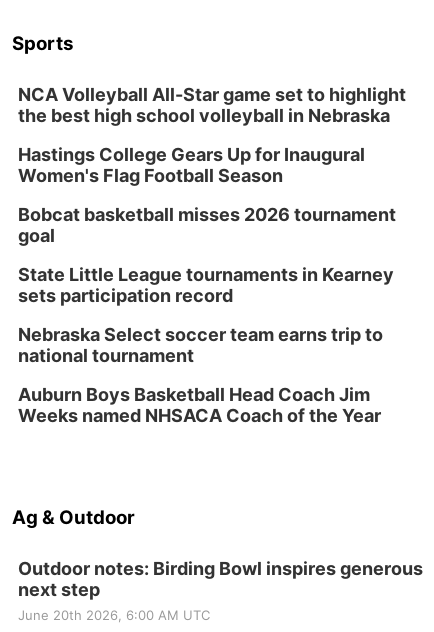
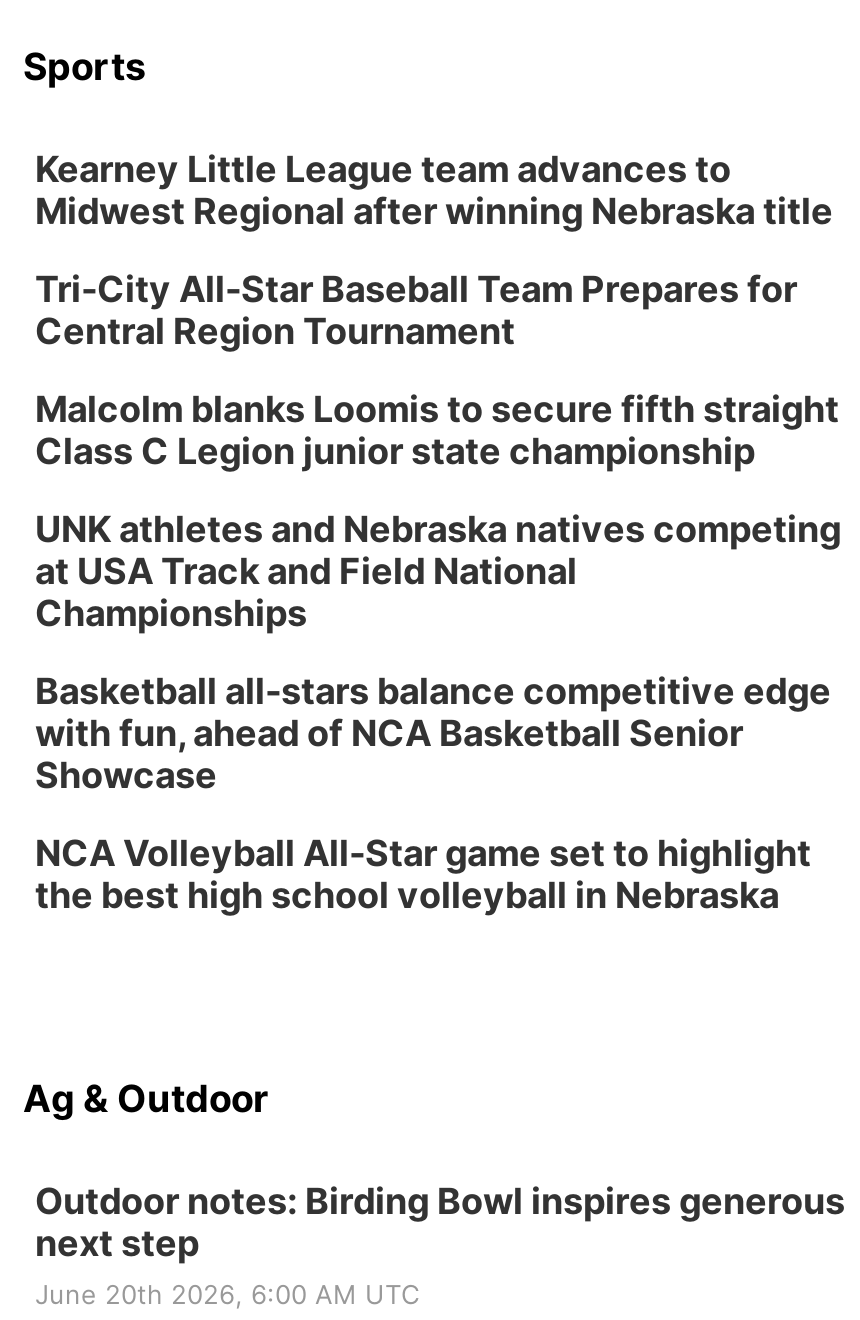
none -> [35,148,841,796] Kearney Little League team advances to | Midwest Regional after winning Nebraska title | Tri-City All-Star Baseball Team Prepares for | Central Region Tournament | Malcolm blanks Loomis to secure fifth straight | Class C Legion junior state championship | UNK athletes and Nebraska natives competing | at USA Track and Field National | Championships | Basketball all-stars balance competitive edge | with fun, ahead of NCA Basketball Senior | Showcase
moved [18,84,406,126] -> [35,832,811,916]: NCA Volleyball All-Star game set to highlight | the best high school volleyball in Nebraska
[18,144,396,426] Hastings College Gears Up for Inaugural | Women's Flag Football Season | Bobcat basketball misses 2026 tournament | goal | State Little League tournaments in Kearney | sets participation record | Nebraska Select soccer team earns trip to | national tournament | Auburn Boys Basketball Head Coach Jim | Weeks named NHSACA Coach of the Year -> none

